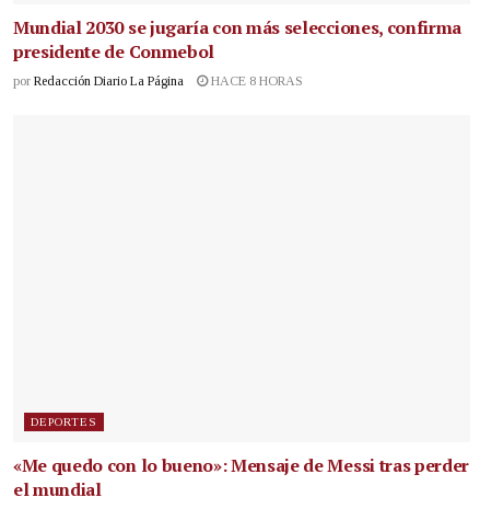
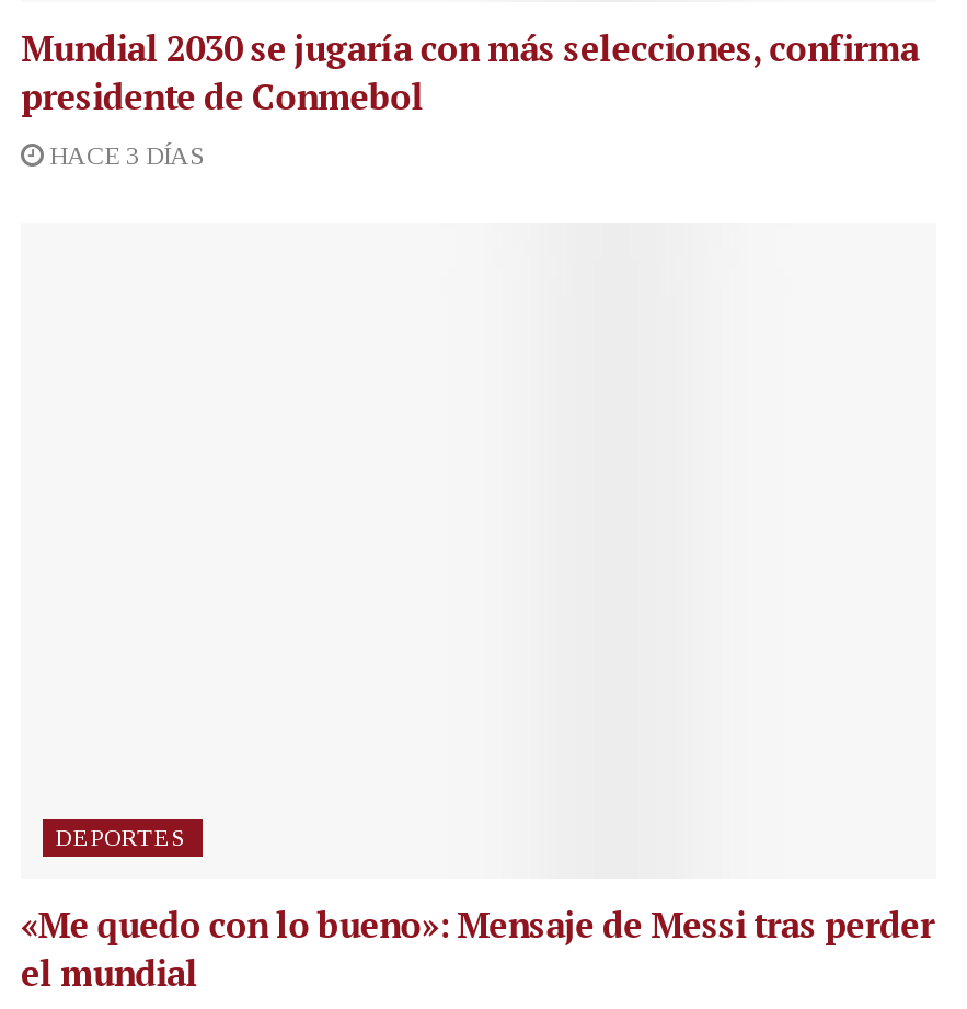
[13,73,303,89] por Redacción Diario La Página | HACE 8 HORAS -> [43,140,205,171] HACE 3 DÍAS

